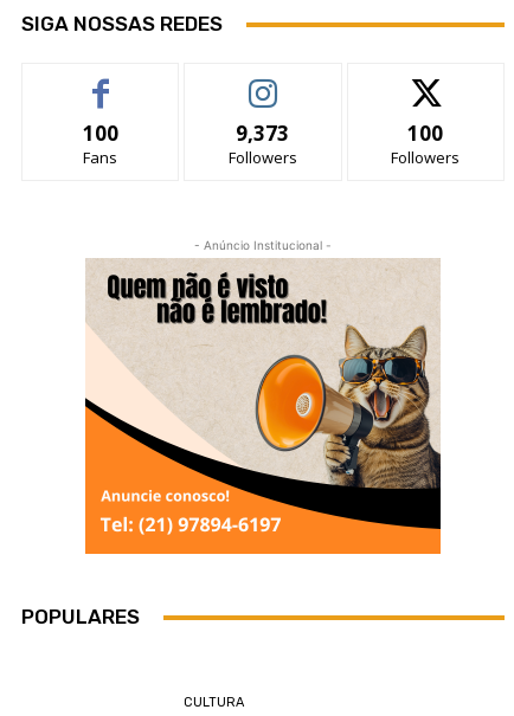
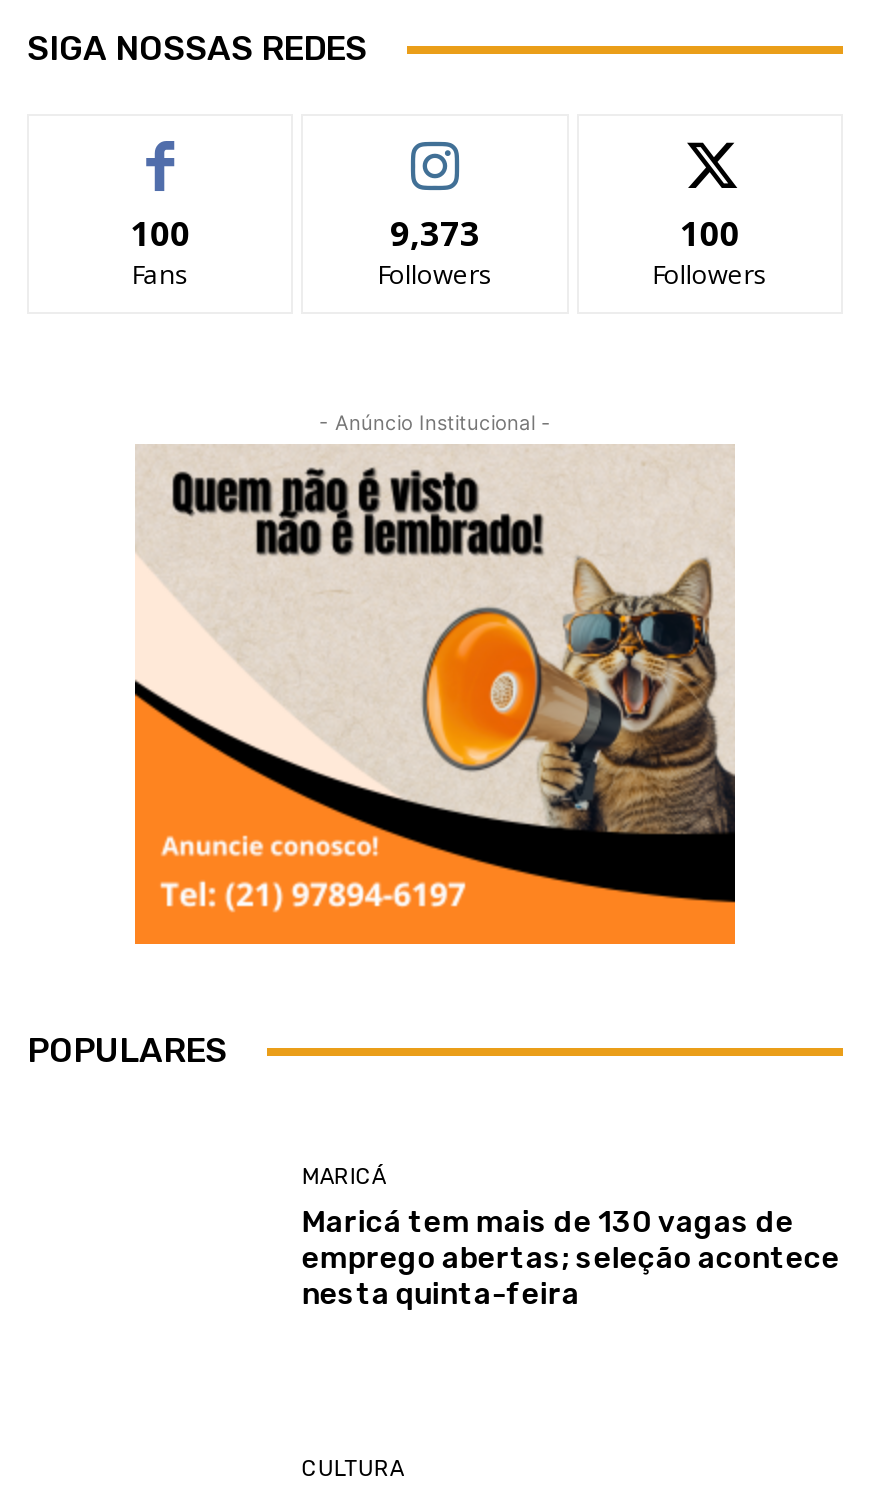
none -> [302,1163,840,1311] MARICÁ | Maricá tem mais de 130 vagas de | emprego abertas; seleção acontece | nesta quinta-feira

